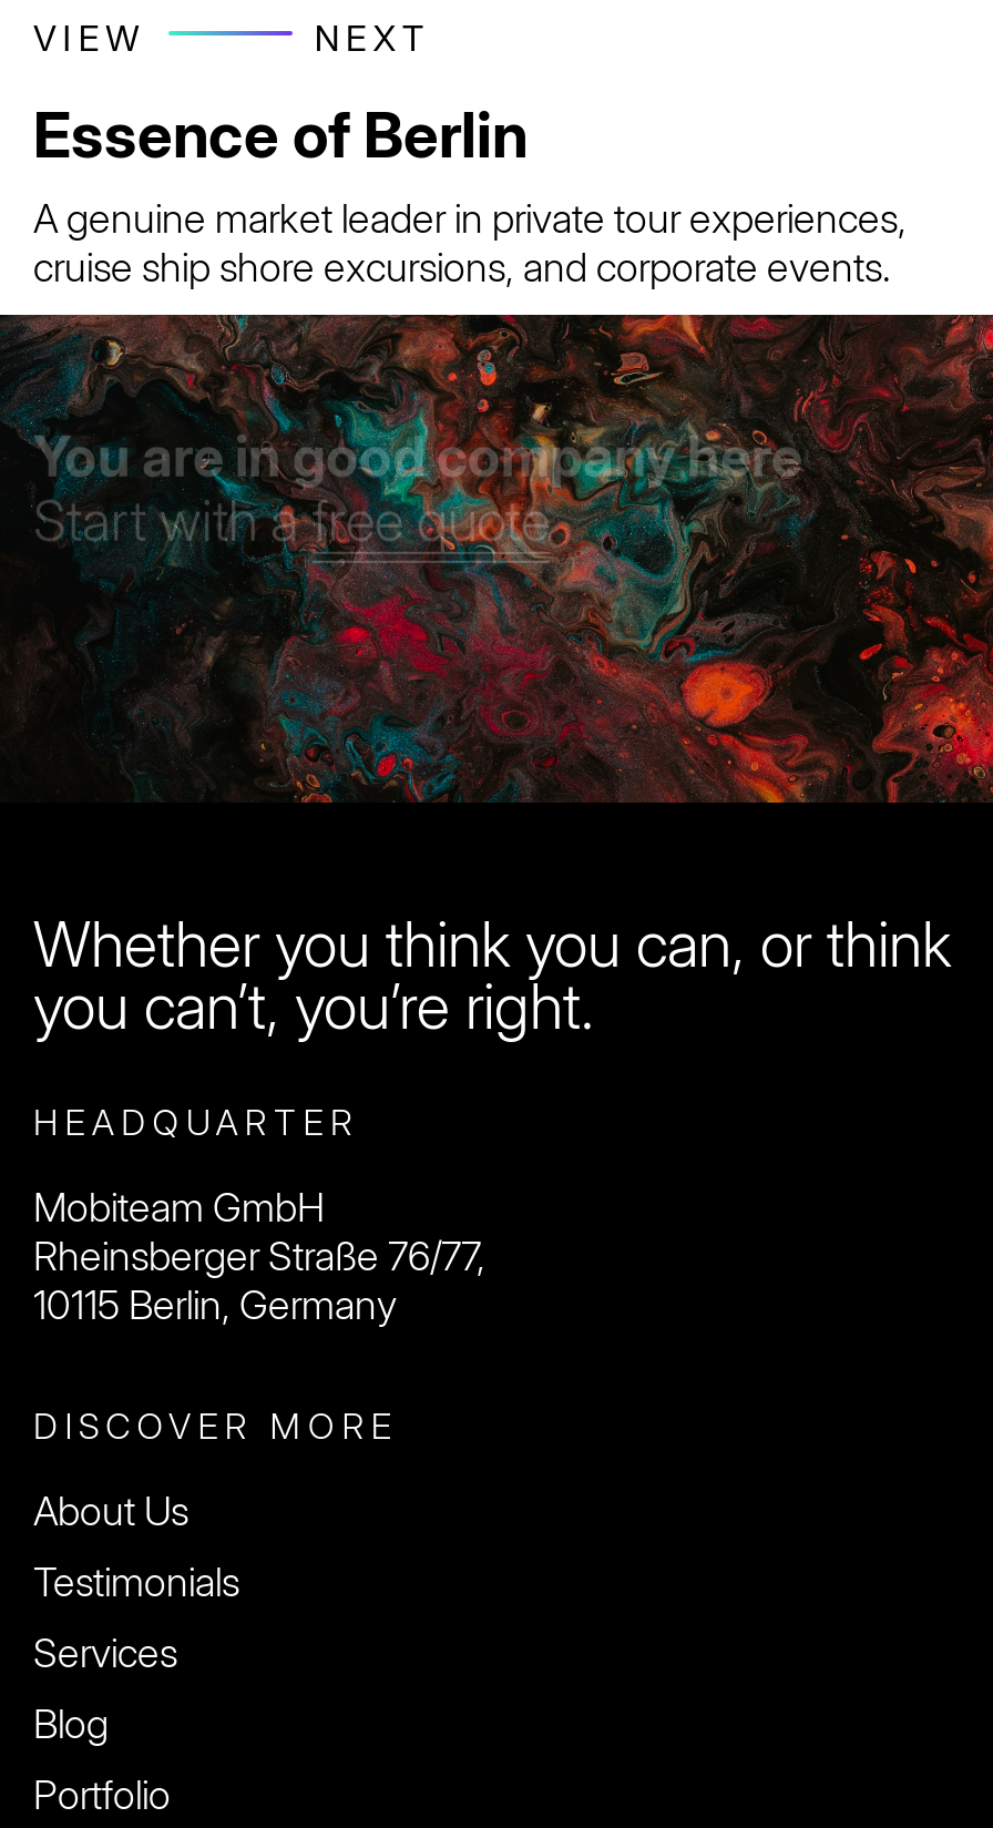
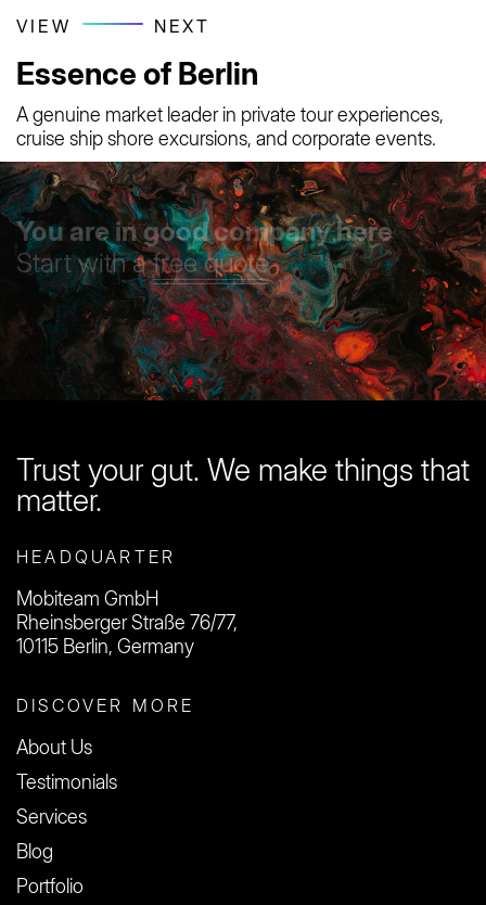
[33,907,951,1044] Whether you think you can, or think | you can’t, you’re right. -> [16,452,470,519] Trust your gut. We make things that | matter.

